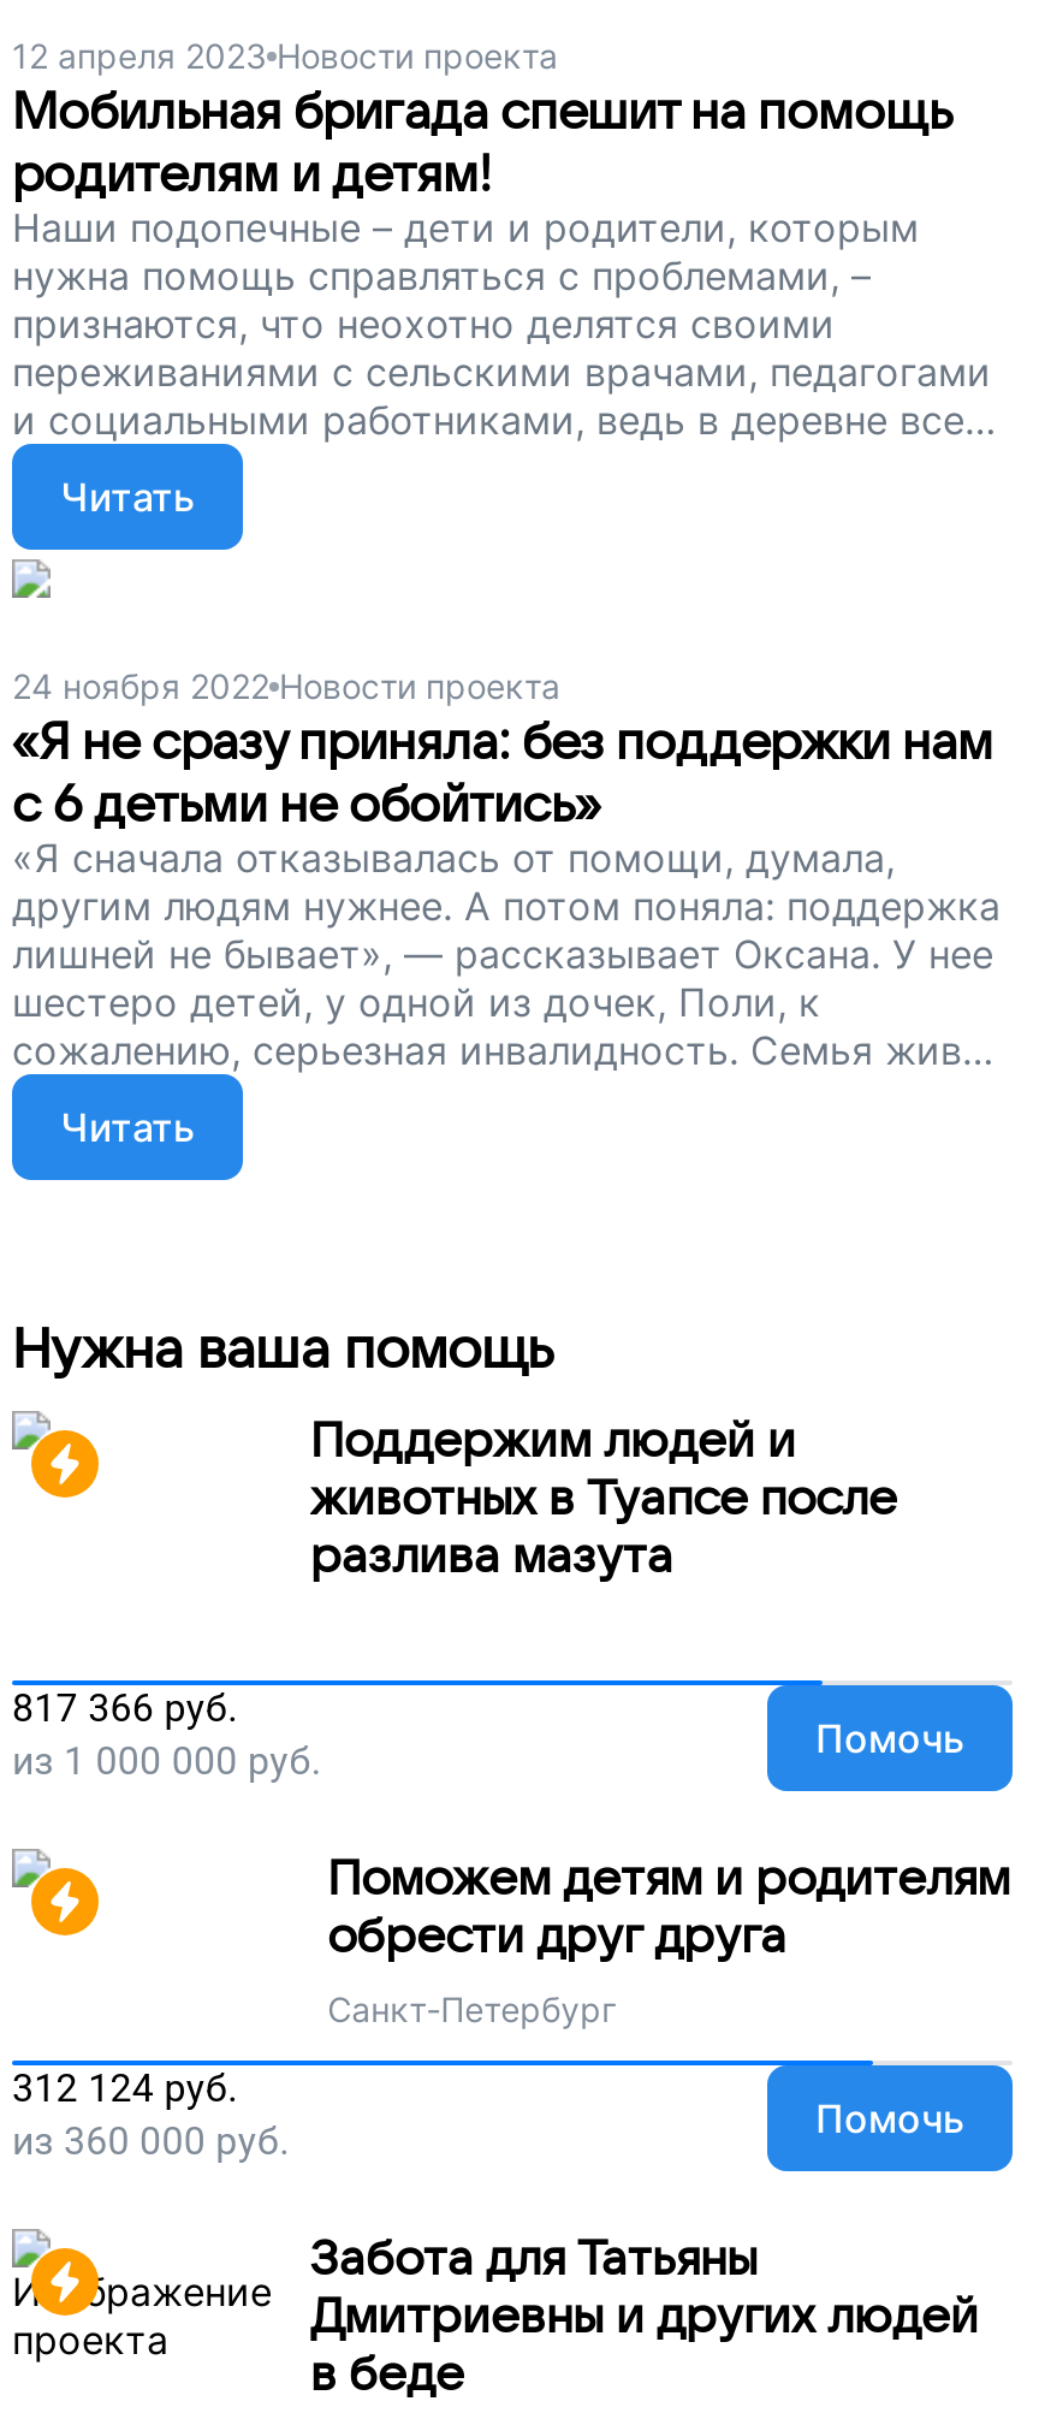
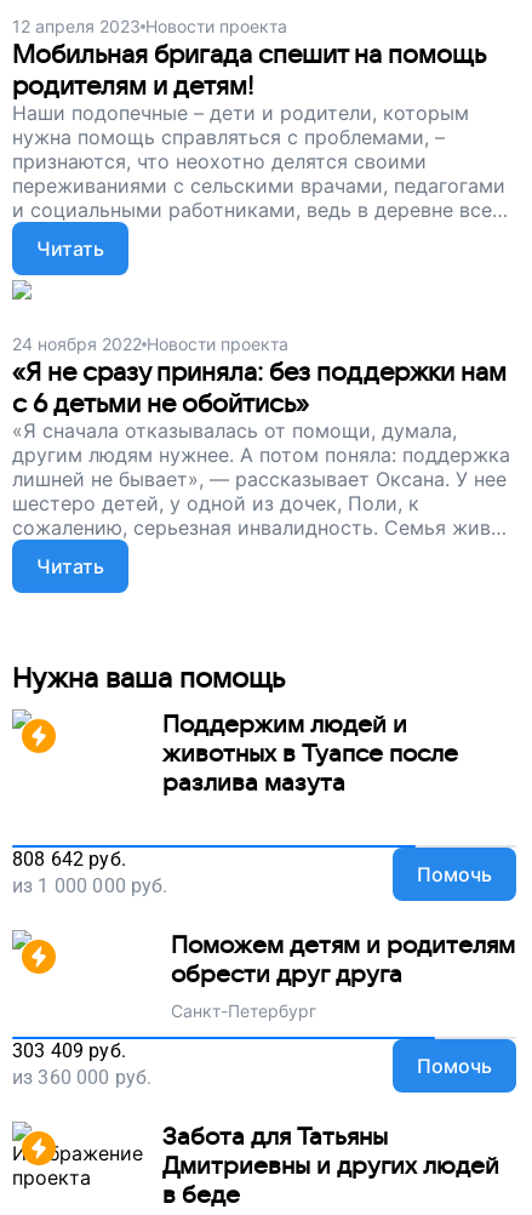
[12,1685,238,1731] 817 366 руб. -> [12,848,126,871] 808 642 руб.
[12,2065,238,2111] 312 124 руб. -> [12,1039,126,1062] 303 409 руб.

